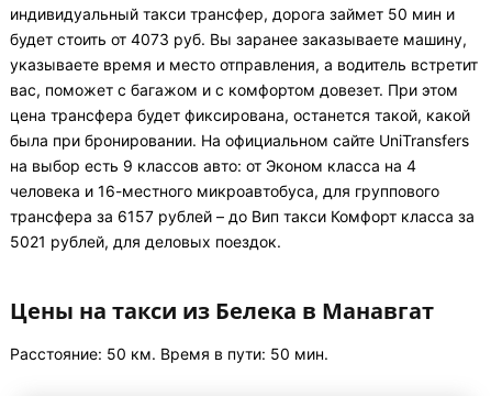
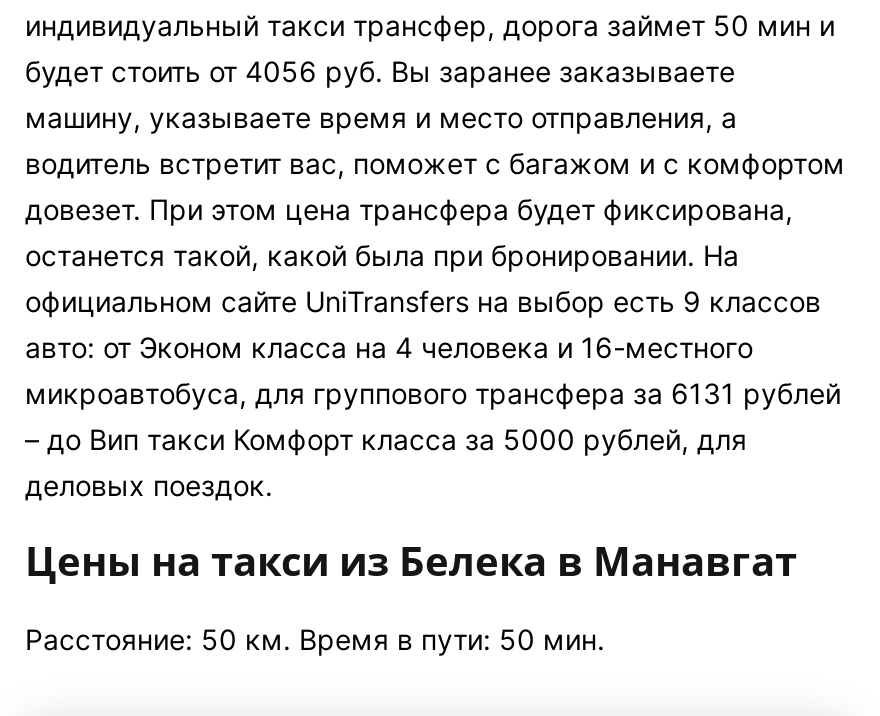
[10,30,478,251] будет стоить от 4073 руб. Вы заранее заказываете машину, | указываете время и место отправления, а водитель встретит | вас, поможет с багажом и с комфортом довезет. При этом | цена трансфера будет фиксирована, останется такой, какой | была при бронировании. На официальном сайте UniTransfers | на выбор есть 9 классов авто: от Эконом класса на 4 | человека и 16-местного микроавтобуса, для группового | трансфера за 6157 рублей – до Вип такси Комфорт класса за | 5021 рублей, для деловых поездок. -> [25,54,845,502] будет стоить от 4056 руб. Вы заранее заказываете | машину, указываете время и место отправления, а | водитель встретит вас, поможет с багажом и с комфортом | довезет. При этом цена трансфера будет фиксирована, | останется такой, какой была при бронировании. На | официальном сайте UniTransfers на выбор есть 9 классов | авто: от Эконом класса на 4 человека и 16-местного | микроавтобуса, для группового трансфера за 6131 рублей | – до Вип такси Комфорт класса за 5000 рублей, для | деловых поездок.

